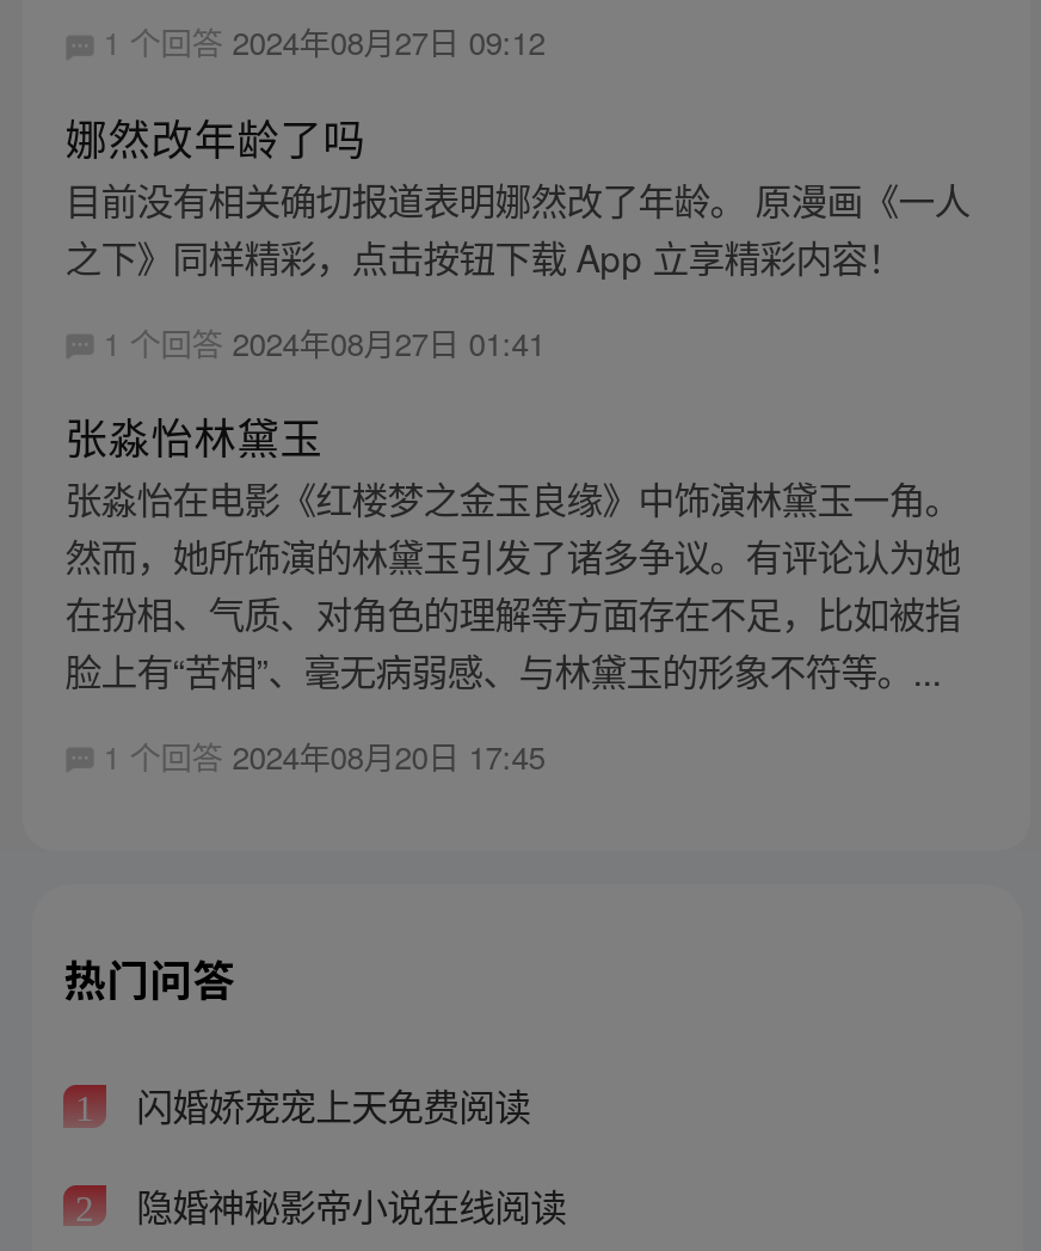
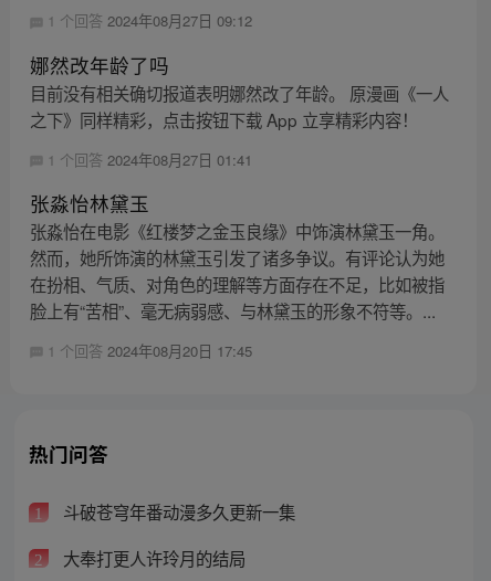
[127,1078,530,1131] 闪婚娇宠宠上天免费阅读 -> [58,500,295,524] 斗破苍穹年番动漫多久更新一集
[127,1178,566,1230] 隐婚神秘影帝小说在线阅读 -> [58,546,245,570] 大奉打更人许玲月的结局

